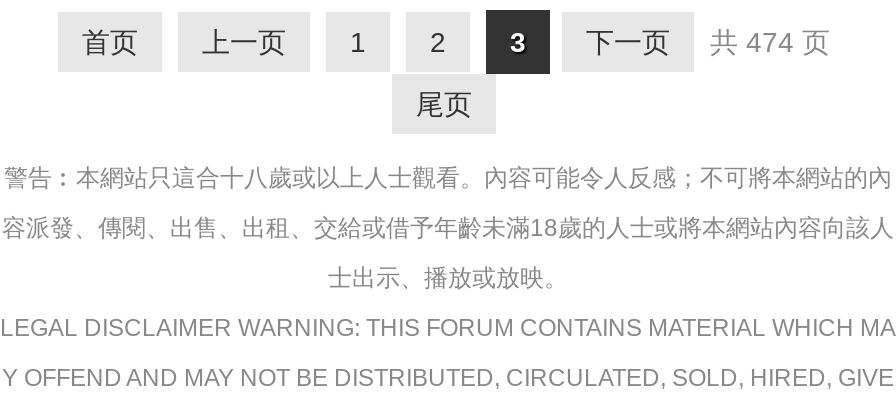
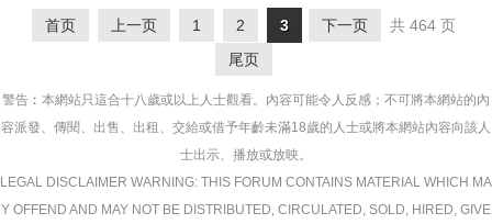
[82,26,838,58] 首页 上一页 1 2 3 下一页 共 474 页 -> [45,16,460,34] 首页 上一页 1 2 3 下一页 共 464 页

